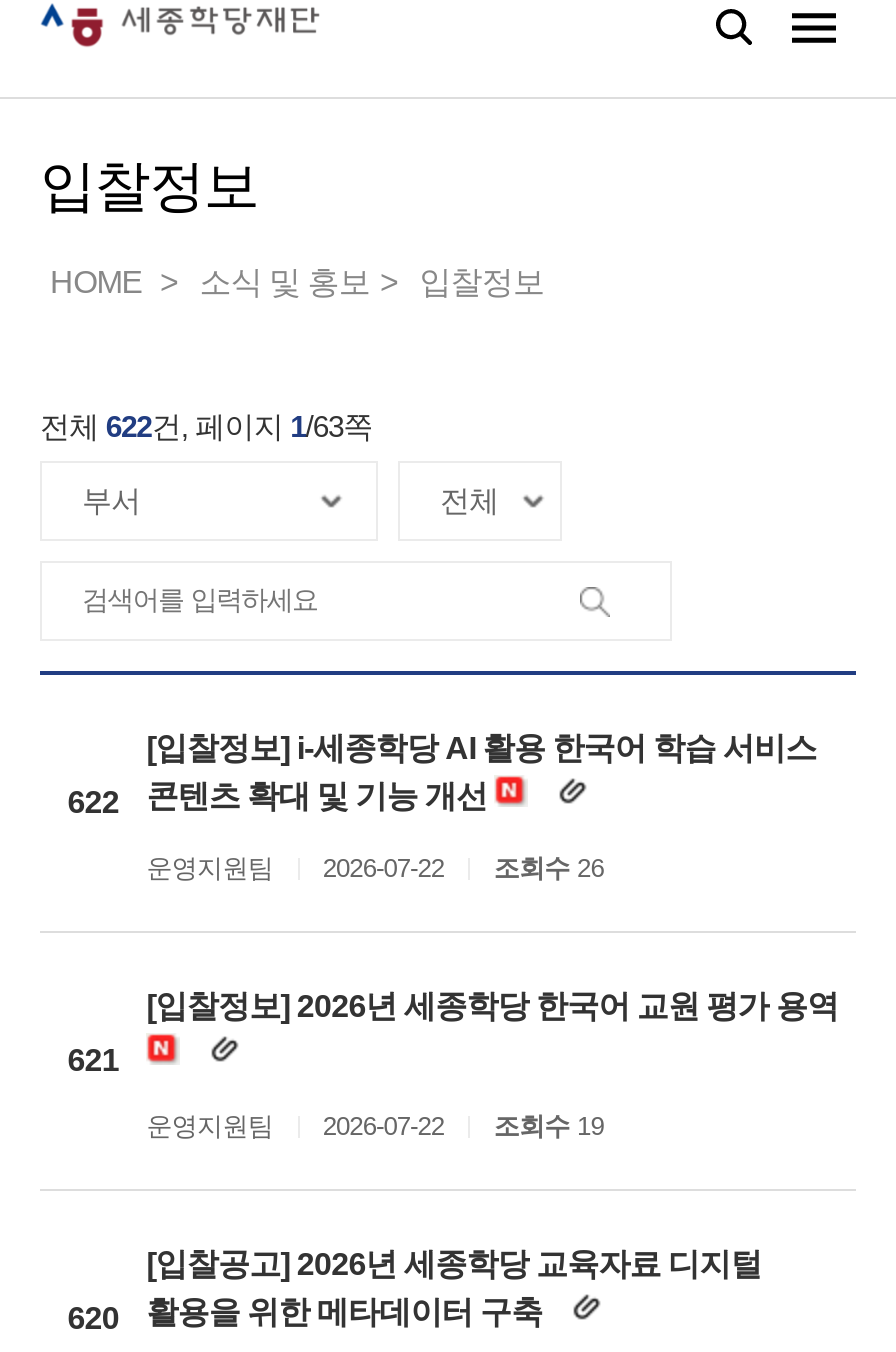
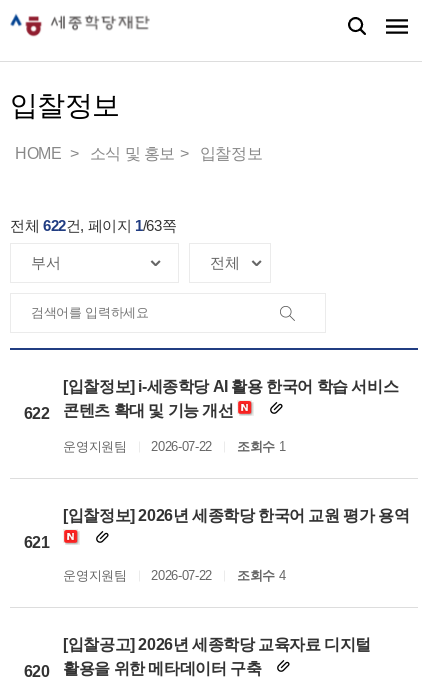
[146,853,604,883] 운영지원팀 2026-07-22 조회수 26 -> [63,439,285,454] 운영지원팀 2026-07-22 조회수 1
[146,1111,604,1141] 운영지원팀 2026-07-22 조회수 19 -> [63,568,285,583] 운영지원팀 2026-07-22 조회수 4

